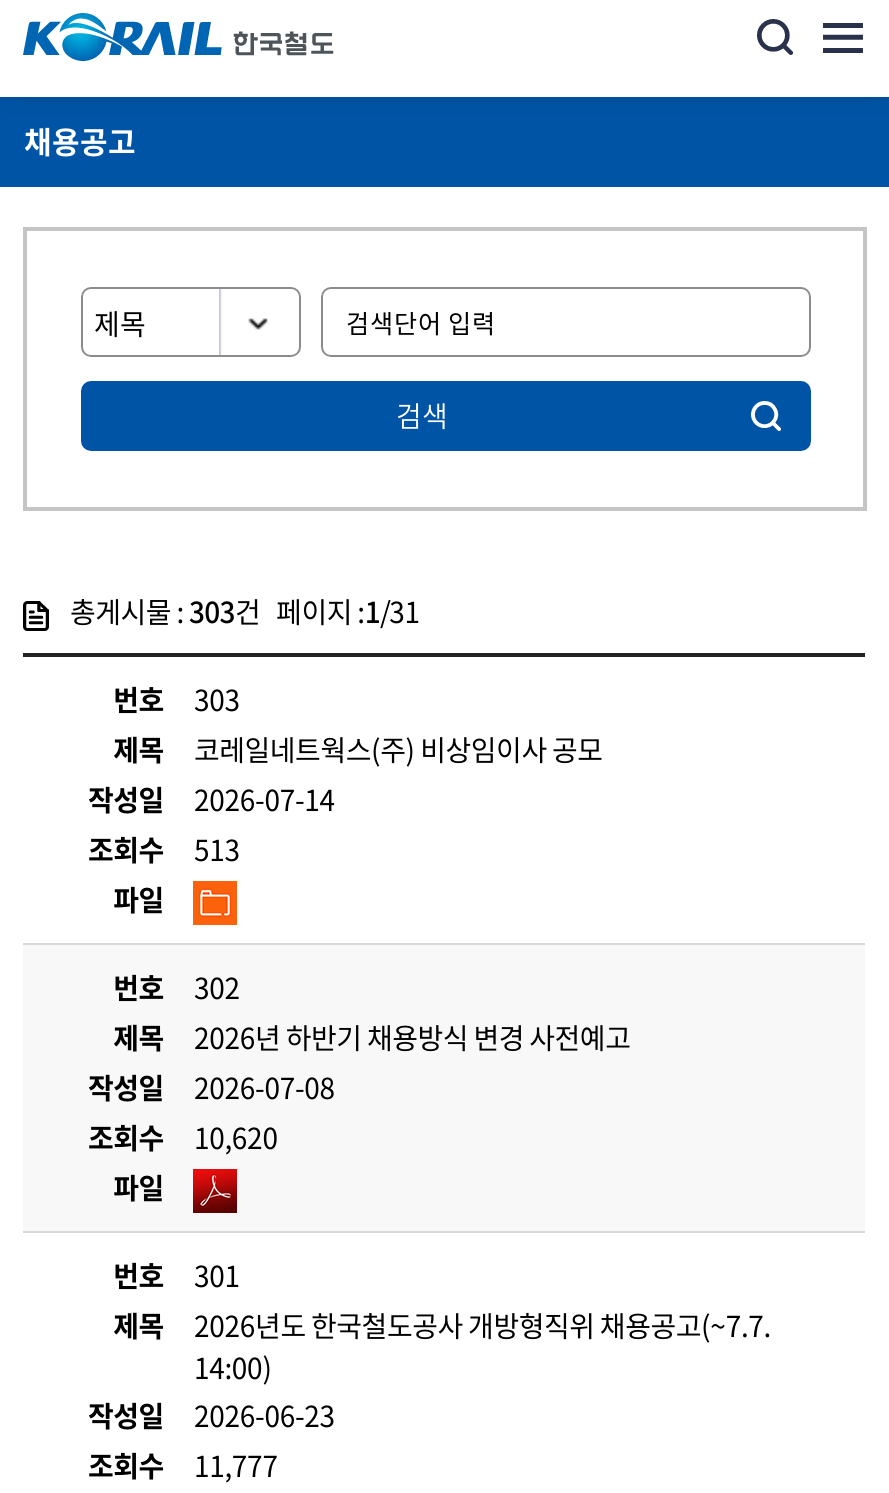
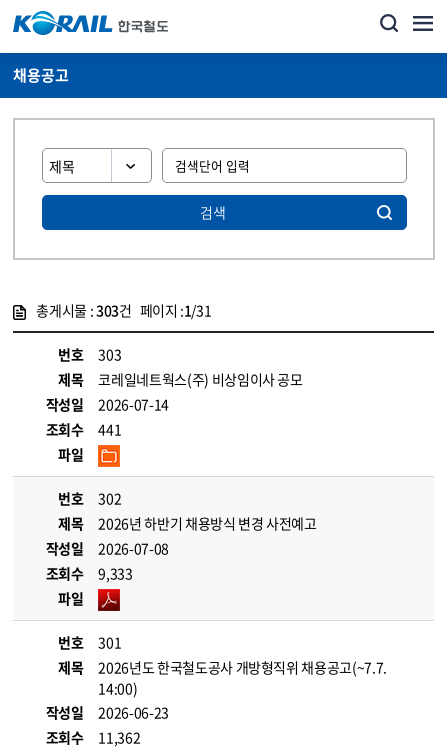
[88,829,240,869] 조회수 513 -> [45,419,121,439] 조회수 441
[88,1117,278,1157] 조회수 10,620 -> [45,563,133,583] 조회수 9,333
[88,1445,278,1485] 조회수 11,777 -> [45,727,140,747] 조회수 11,362

